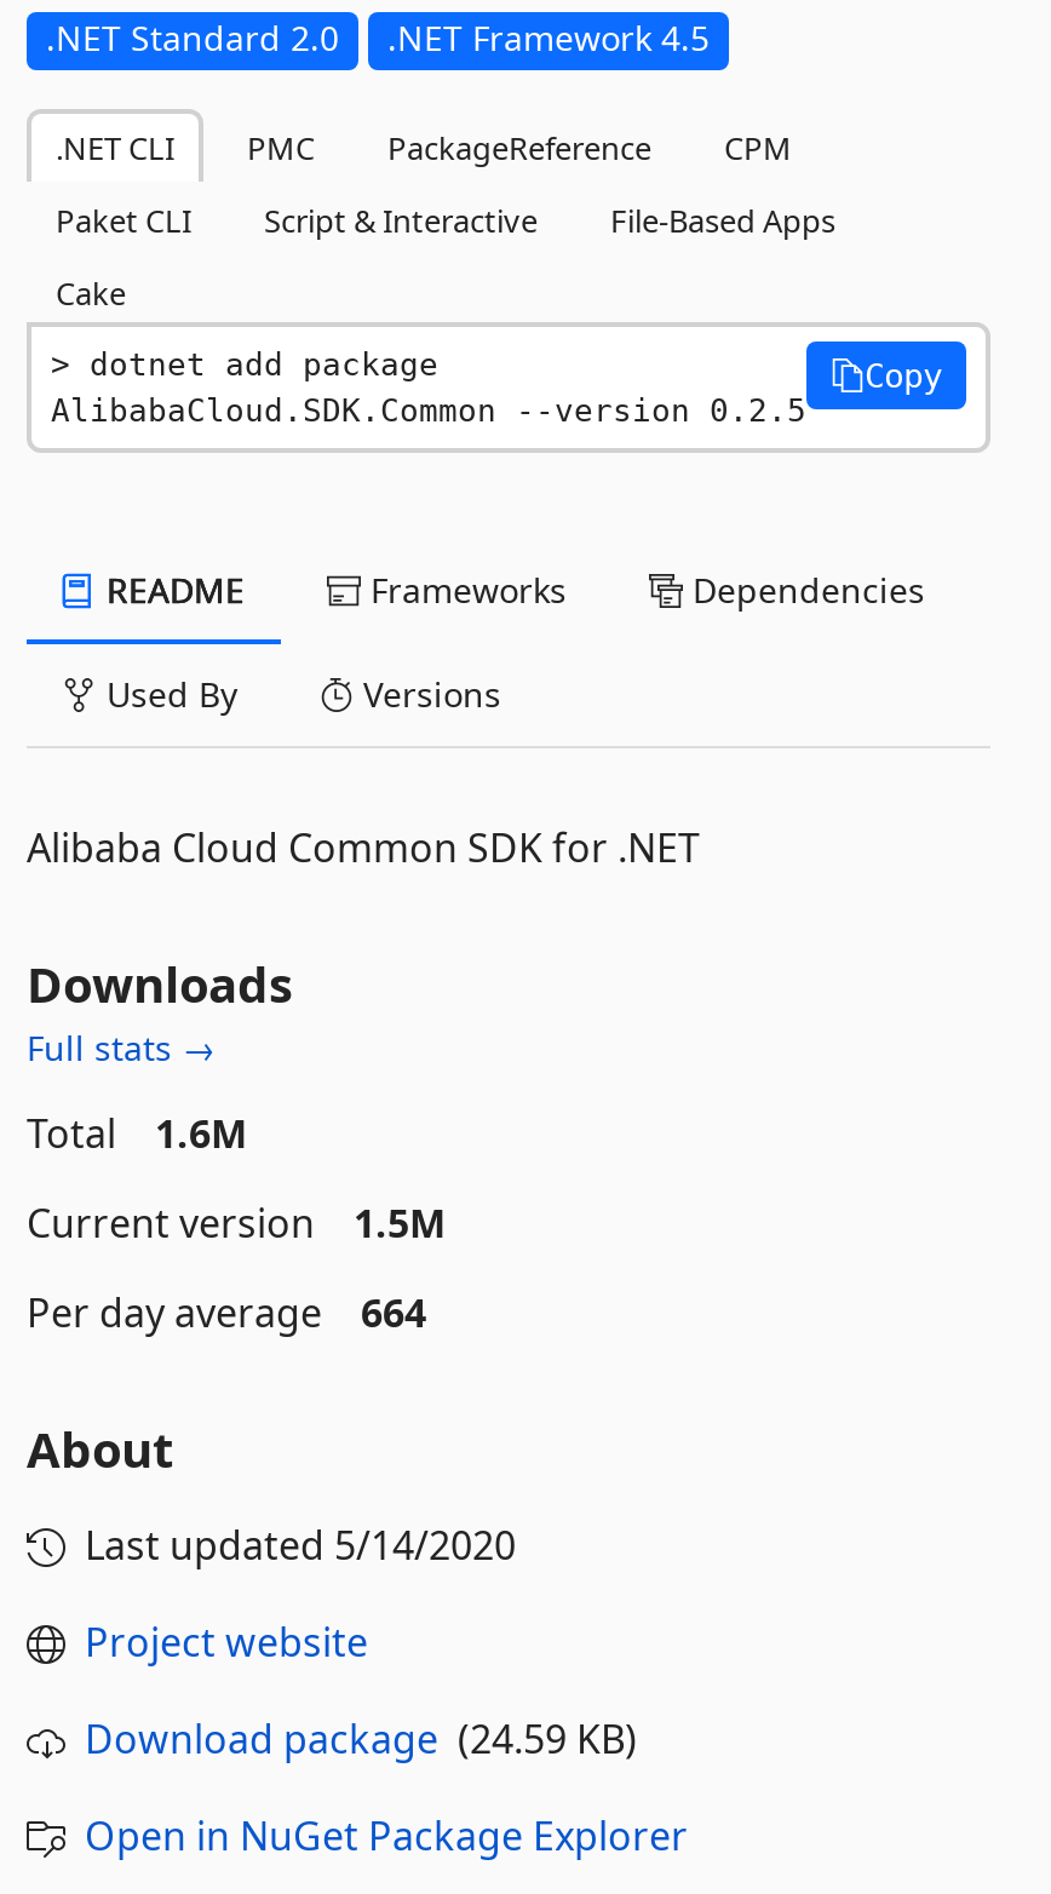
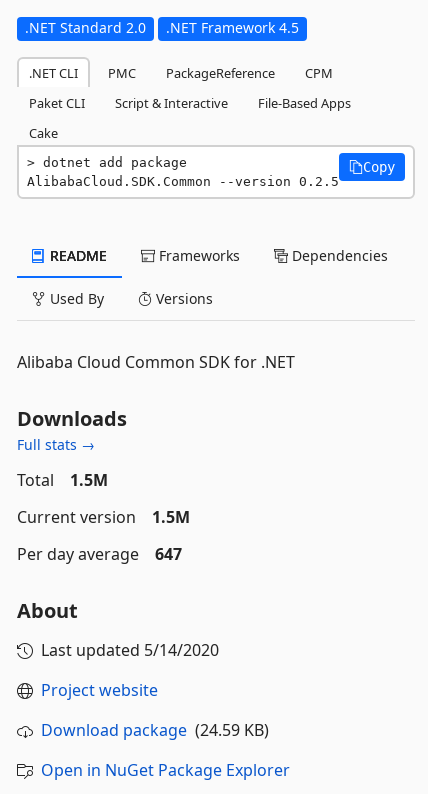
[27,1107,247,1160] Total 1.6M -> [17,469,108,491] Total 1.5M
[27,1286,426,1339] Per day average 664 -> [17,543,182,565] Per day average 647

